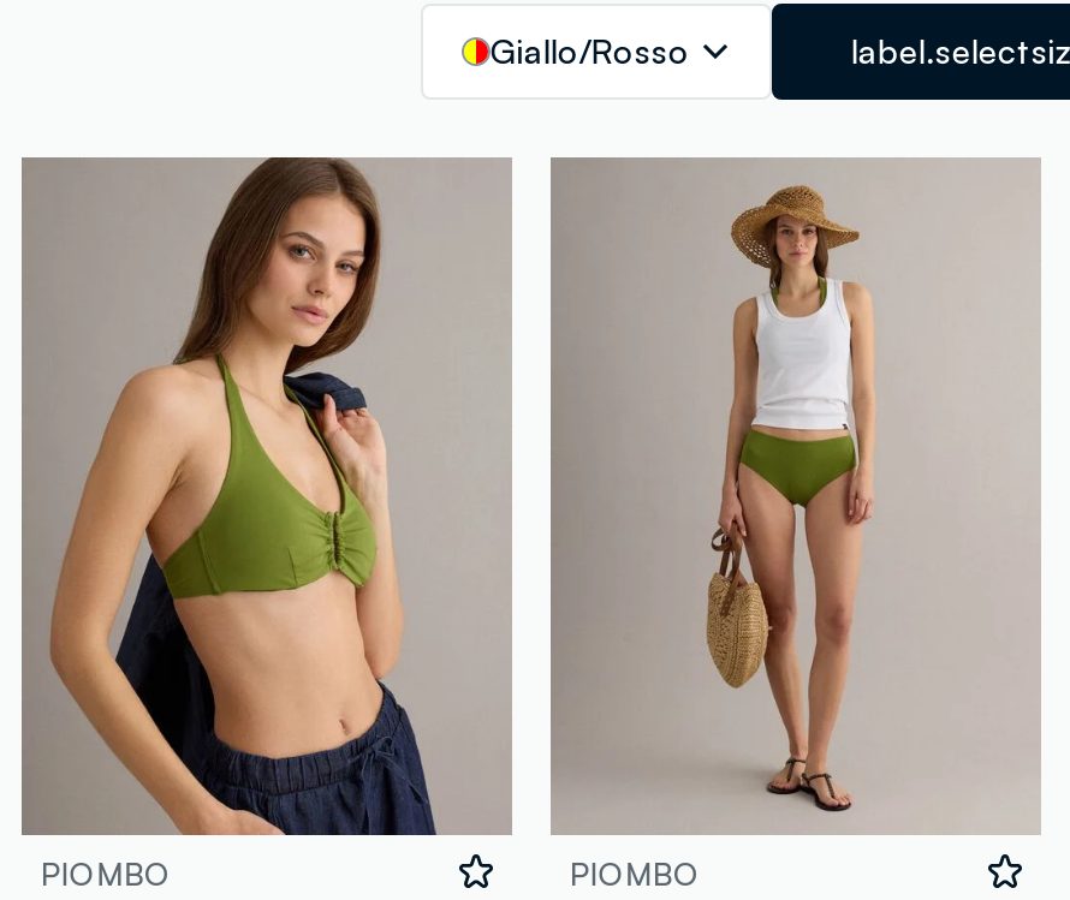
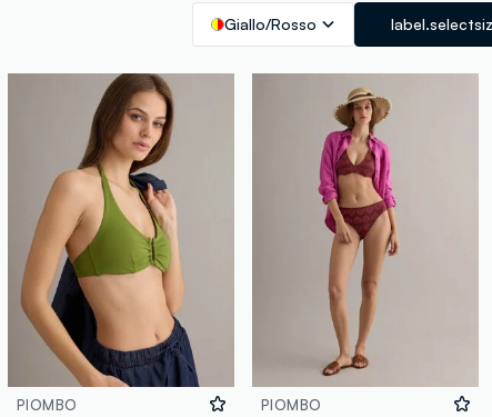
[695,184,873,813] [image] -> [318,88,400,377] [image]

